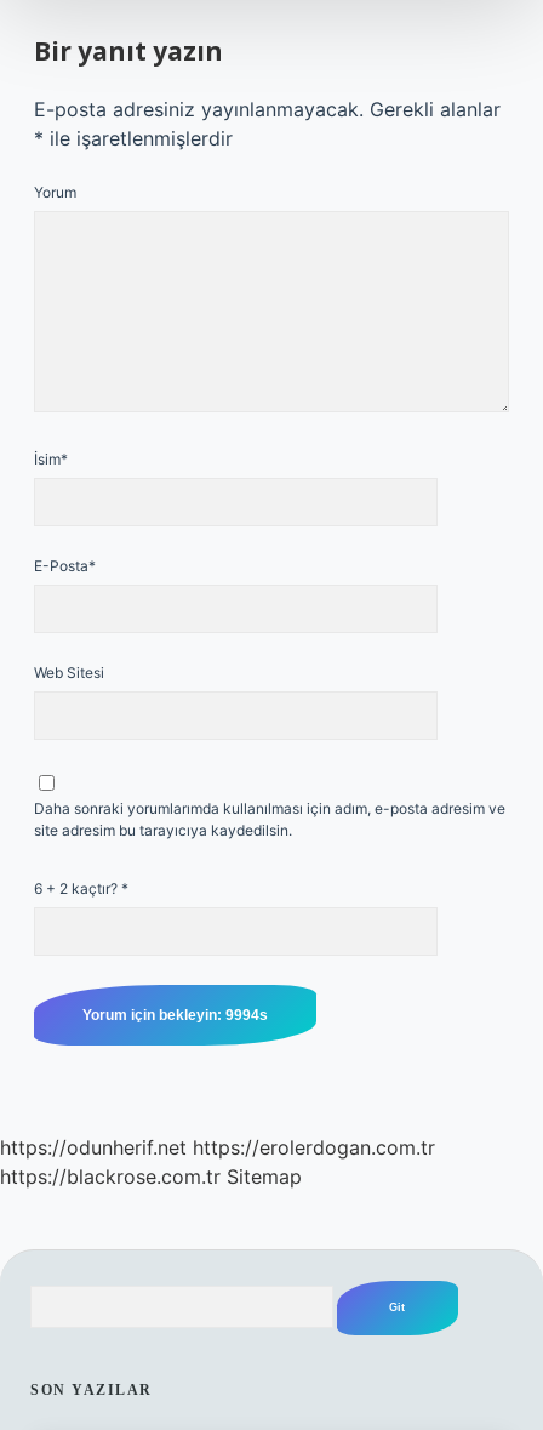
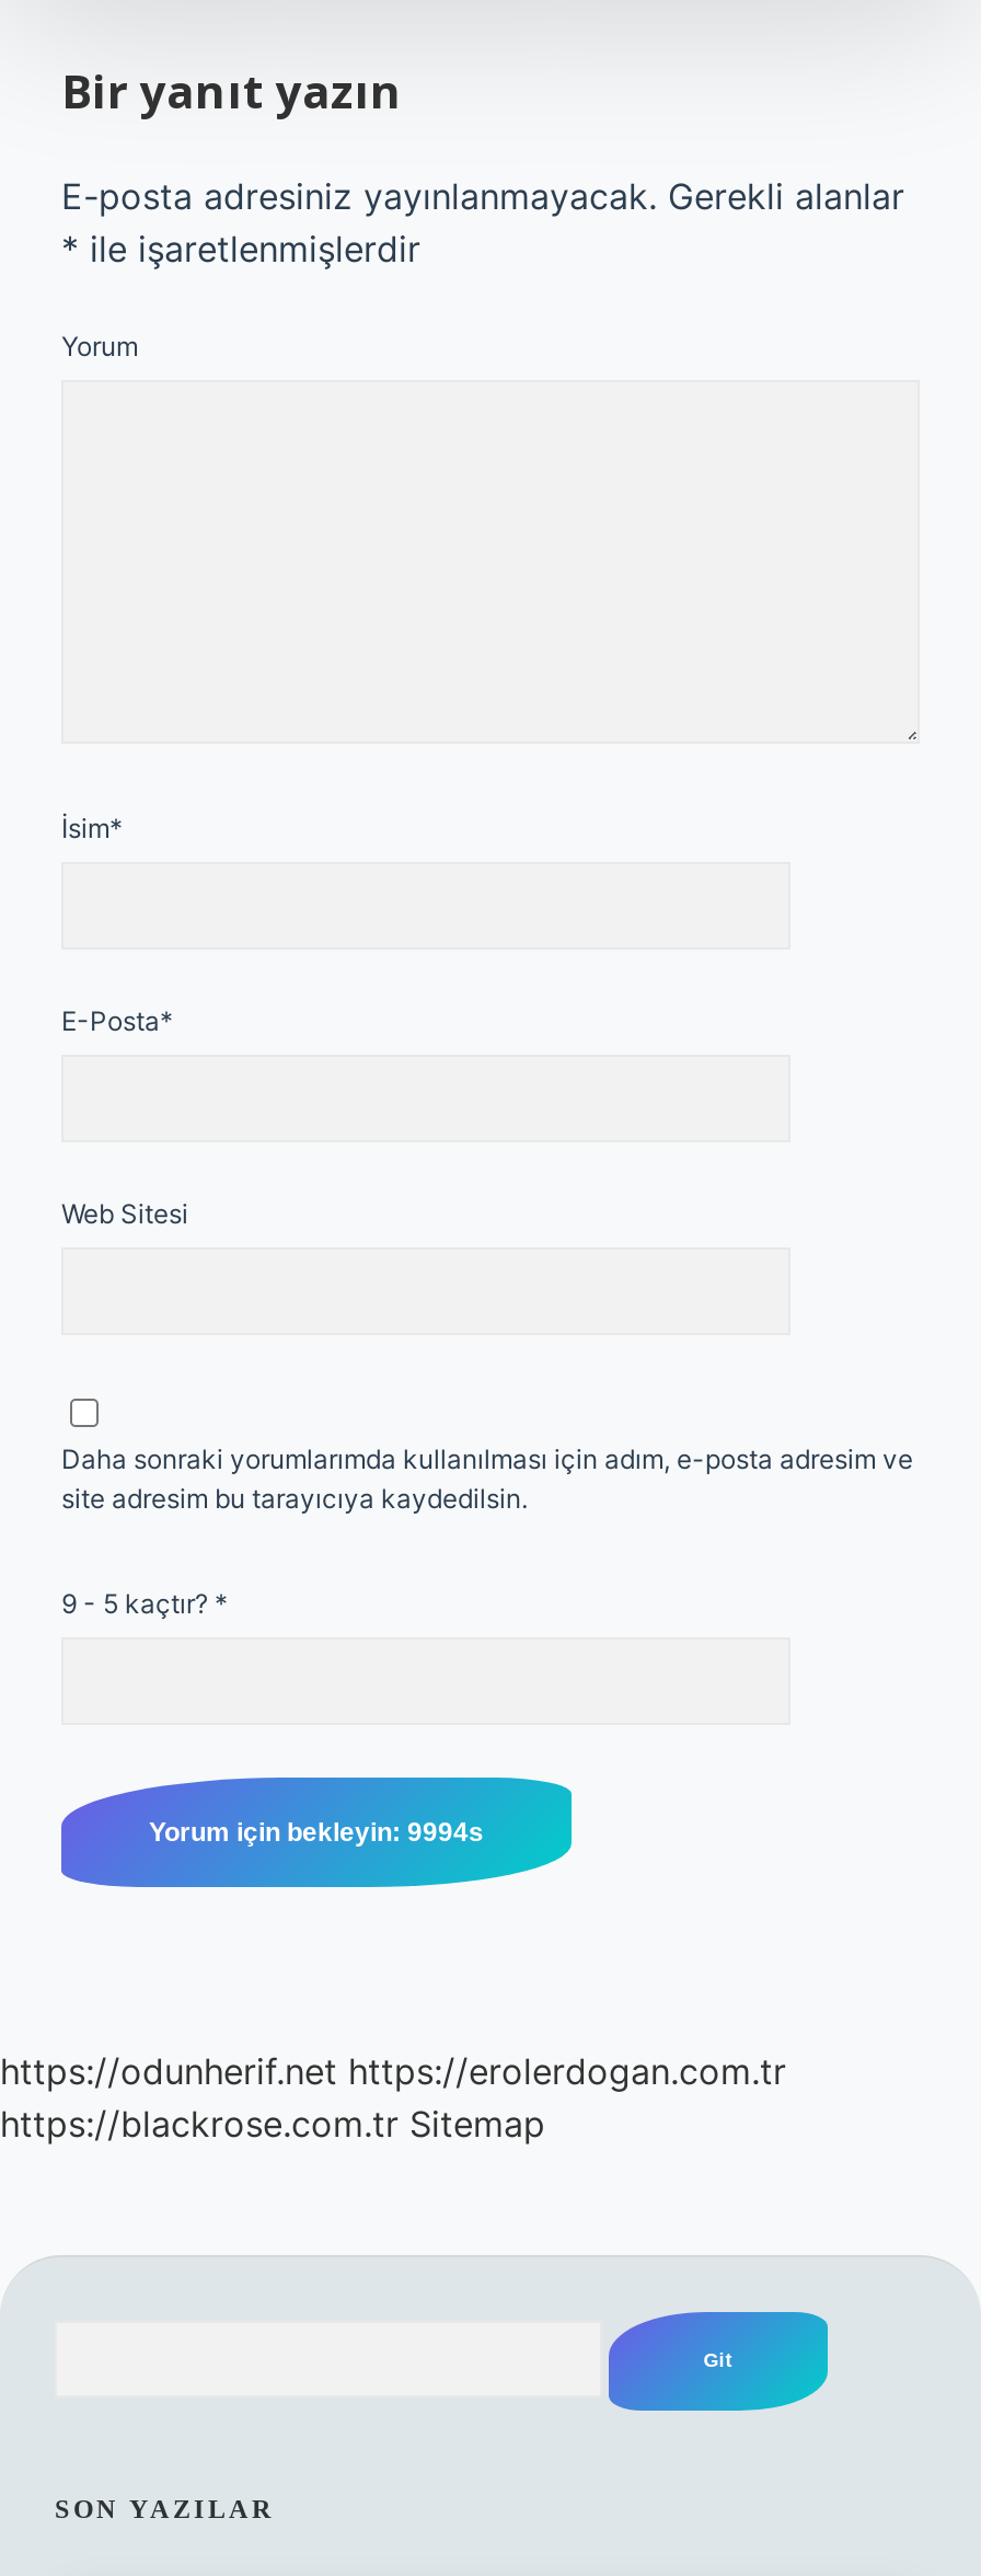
[34,879,128,898] 6 + 2 kaçtır? * -> [61,1587,228,1620] 9 - 5 kaçtır? *

